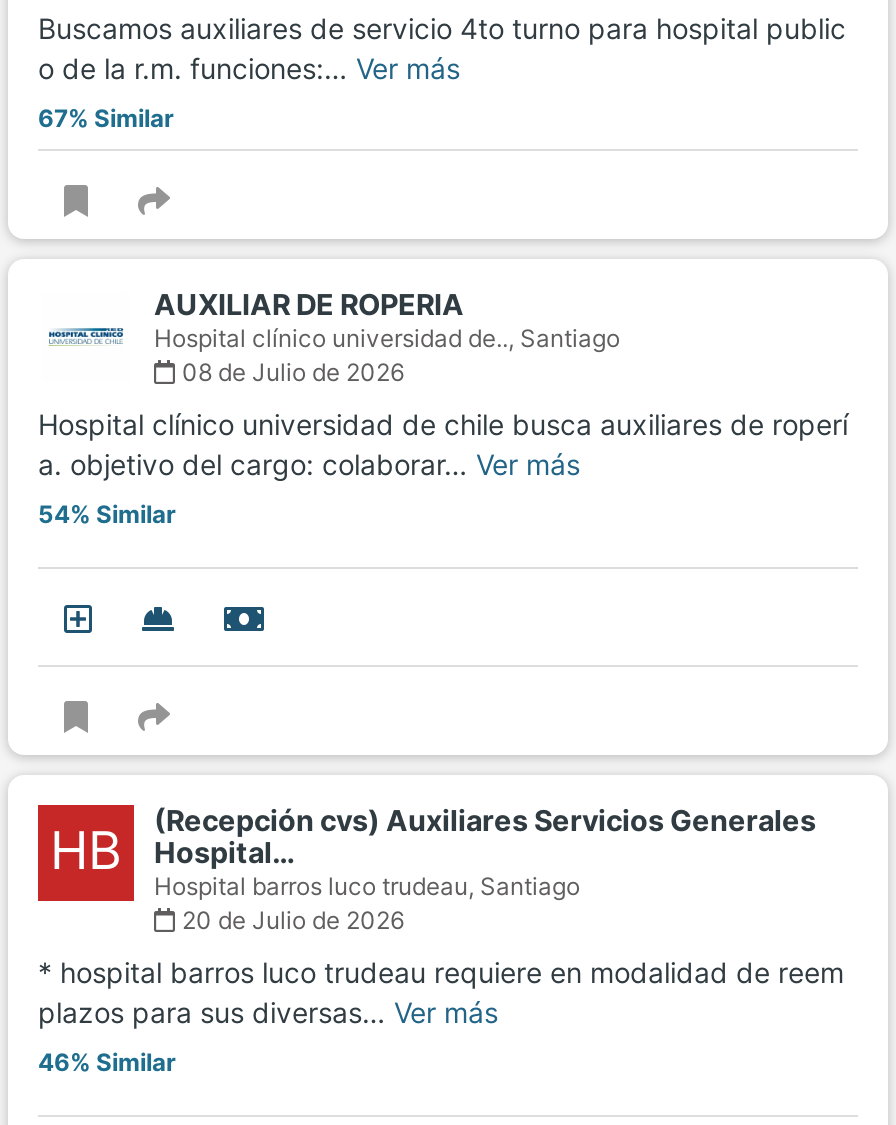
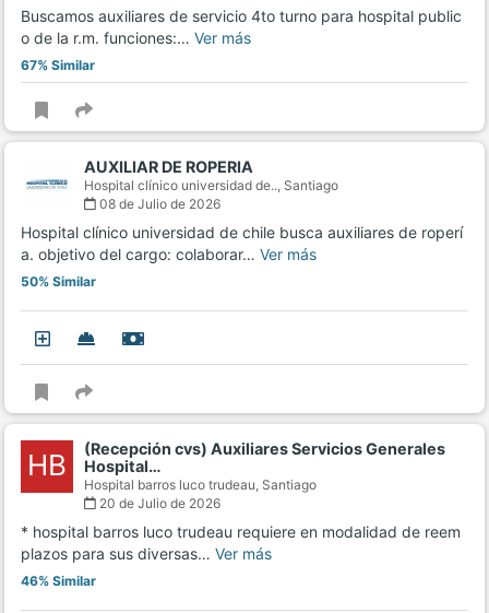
[38,499,176,529] 54% Similar -> [21,273,96,290] 50% Similar

